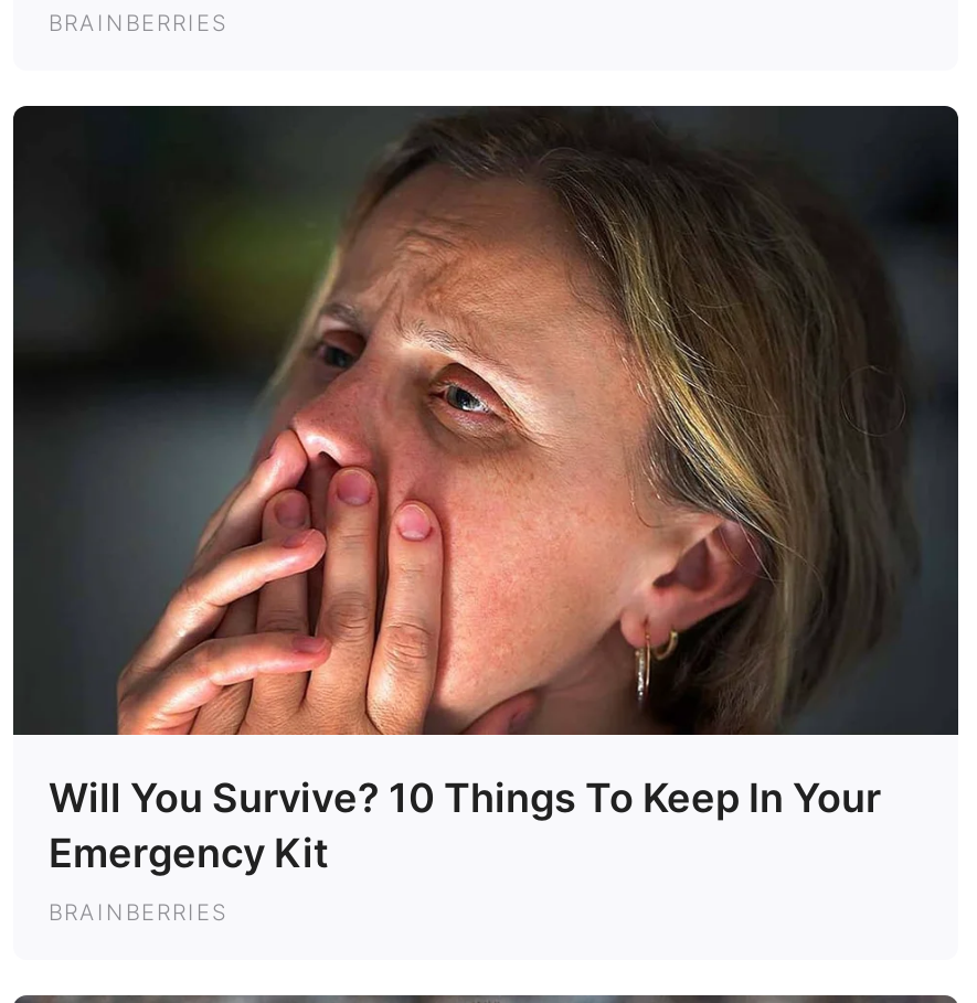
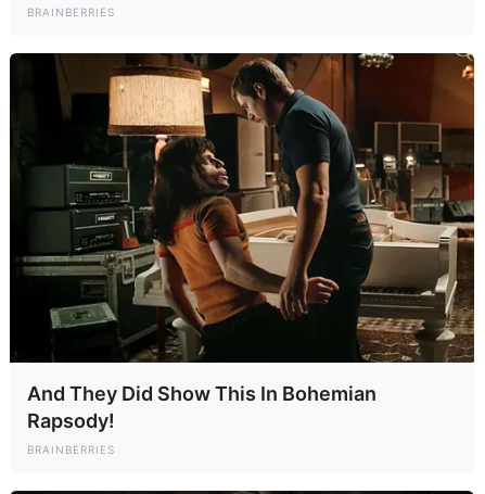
[13,103,960,877] [image] | Will You Survive? 10 Things To Keep In Your | Emergency Kit -> [11,52,475,432] [image] | And They Did Show This In Bohemian | Rapsody!

